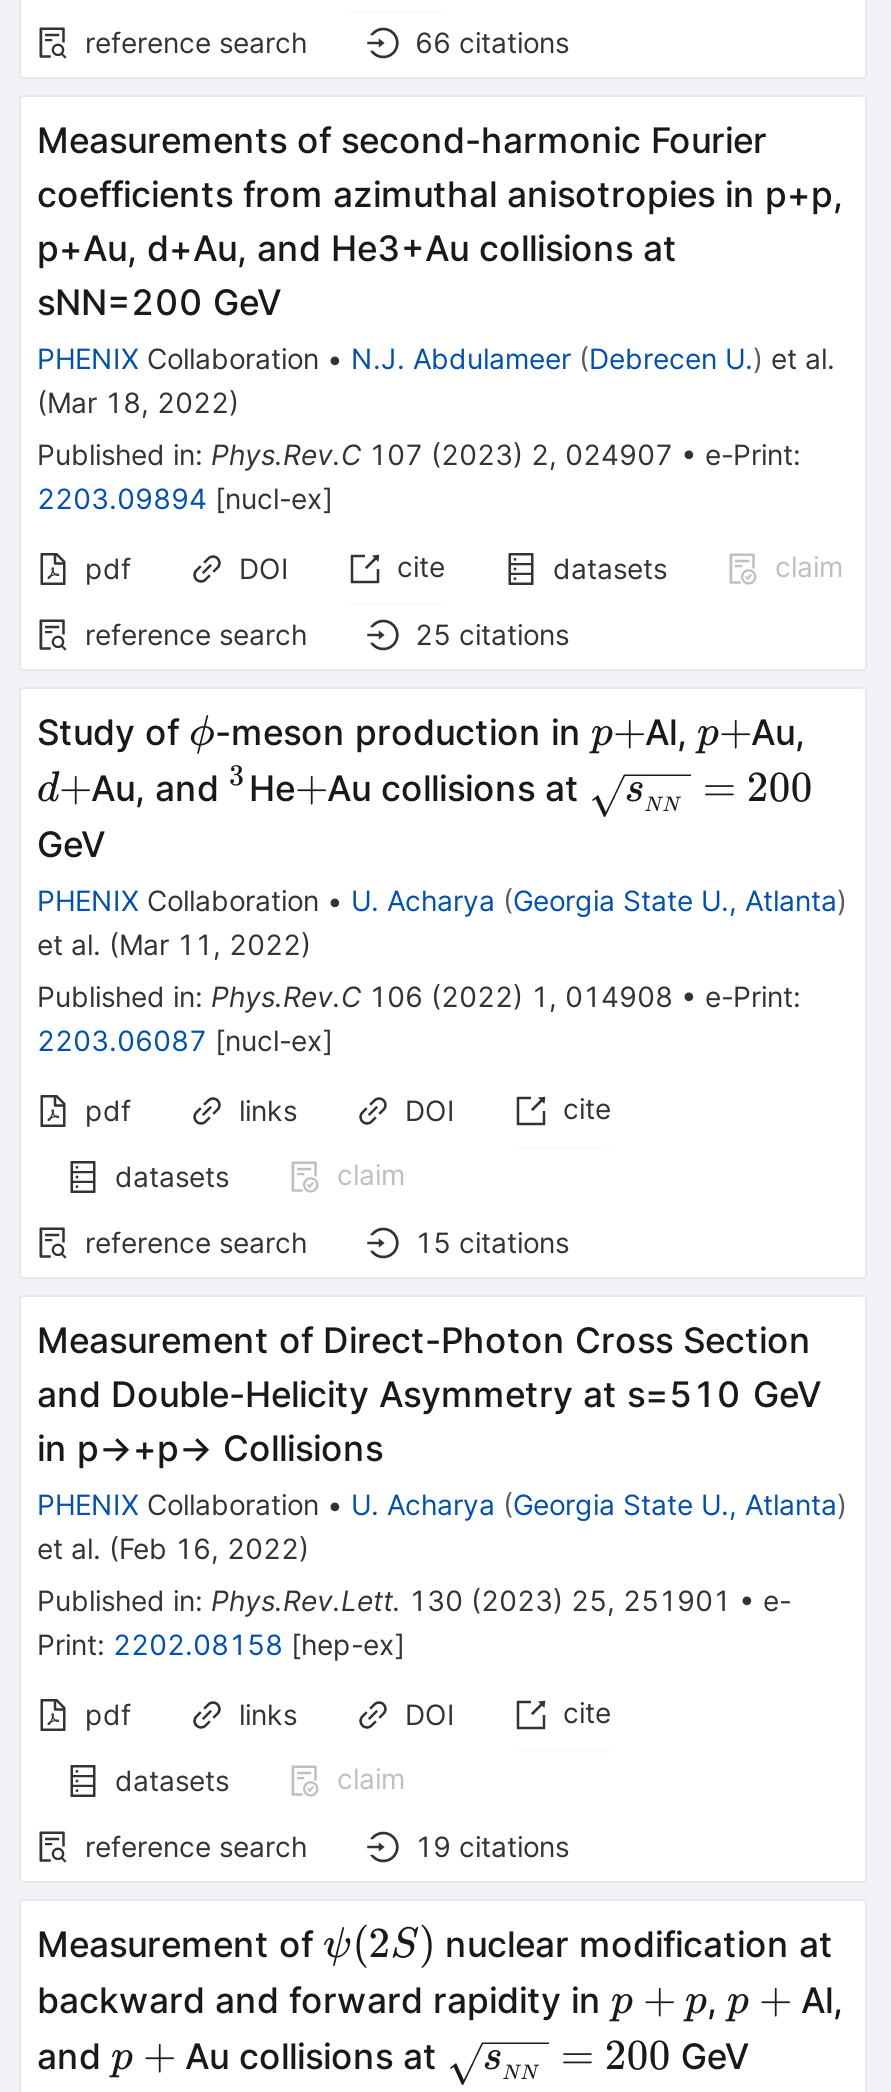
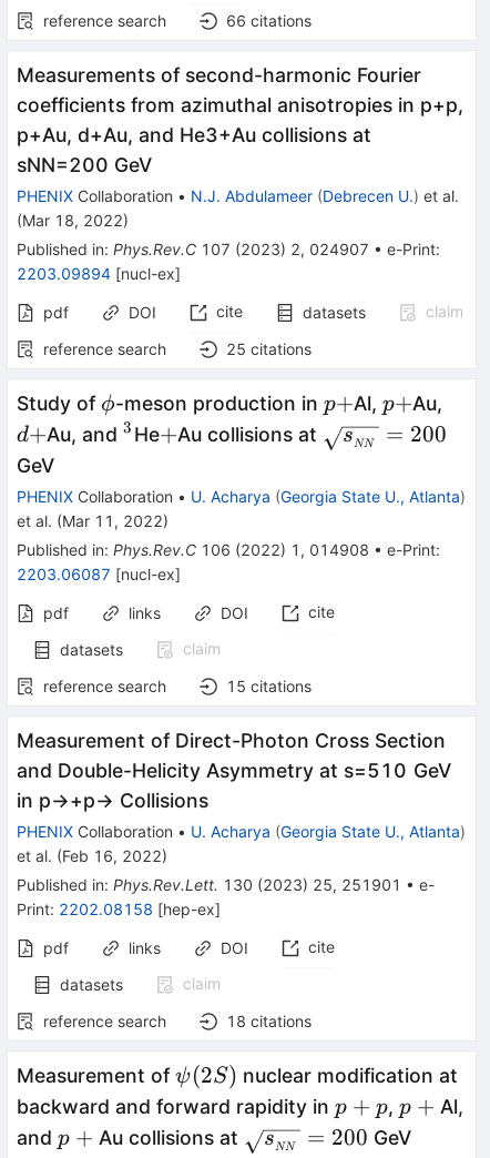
[415,1829,569,1863] 19 citations -> [226,1012,312,1030] 18 citations

